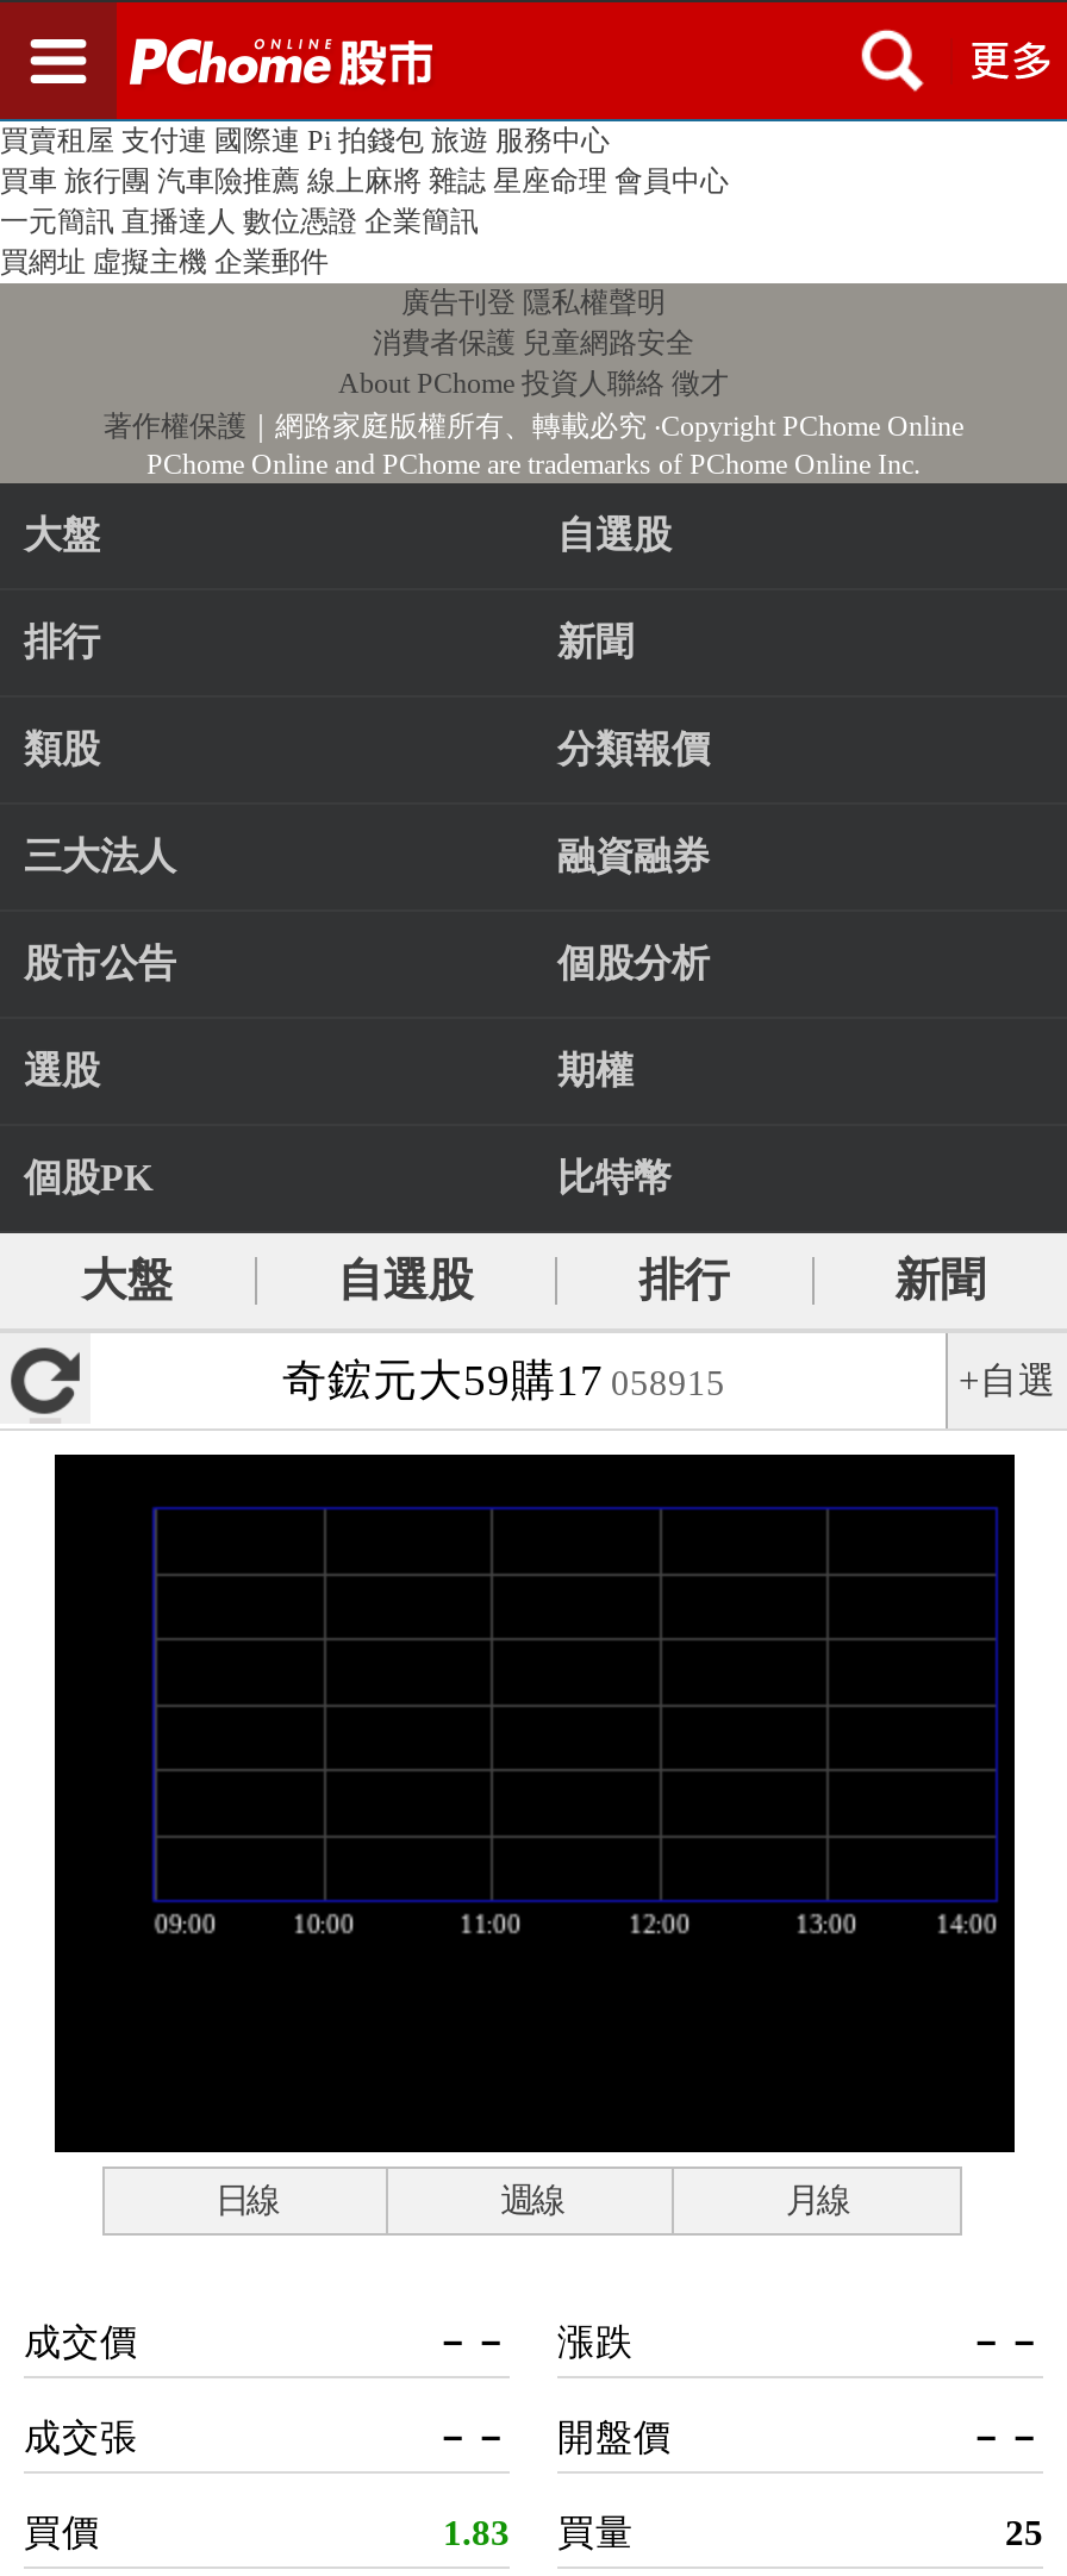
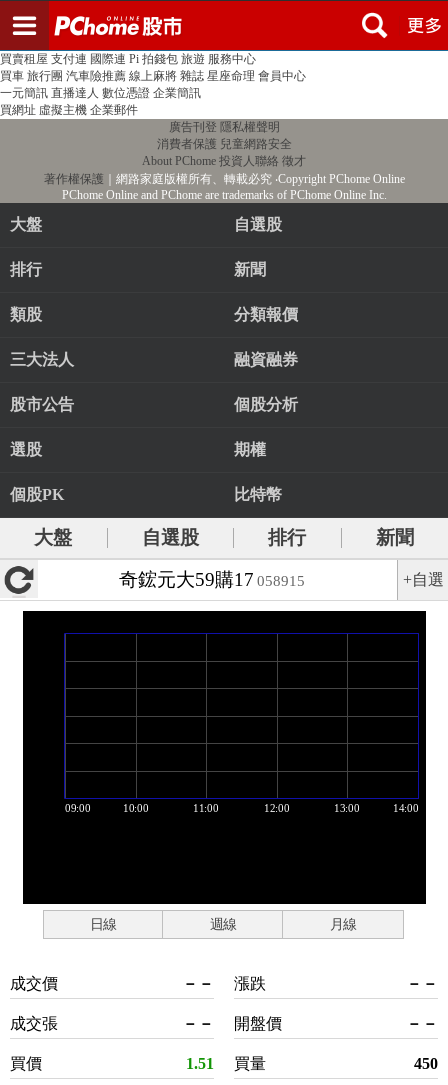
[443,2512,634,2552] 1.83 買量 -> [186,1055,266,1072] 1.51 買量
[1005,2512,1043,2552] 25 -> [414,1055,438,1072] 450

